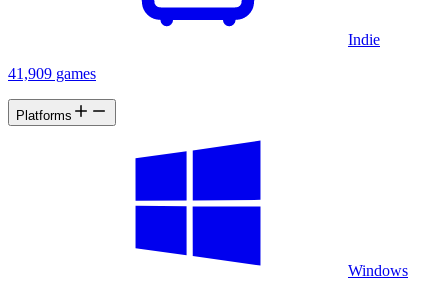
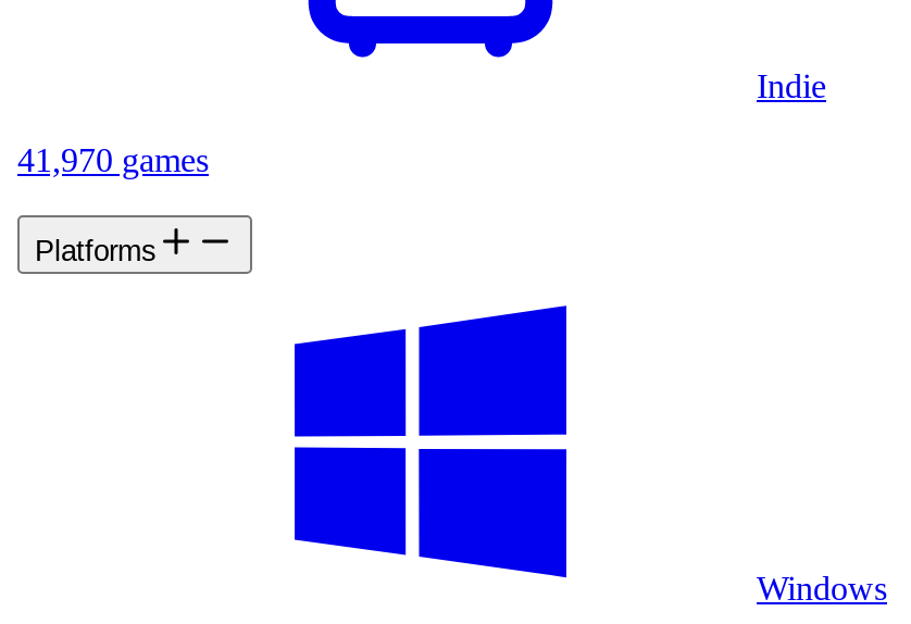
[8,65,96,82] 41,909 games -> [17,142,209,179] 41,970 games

